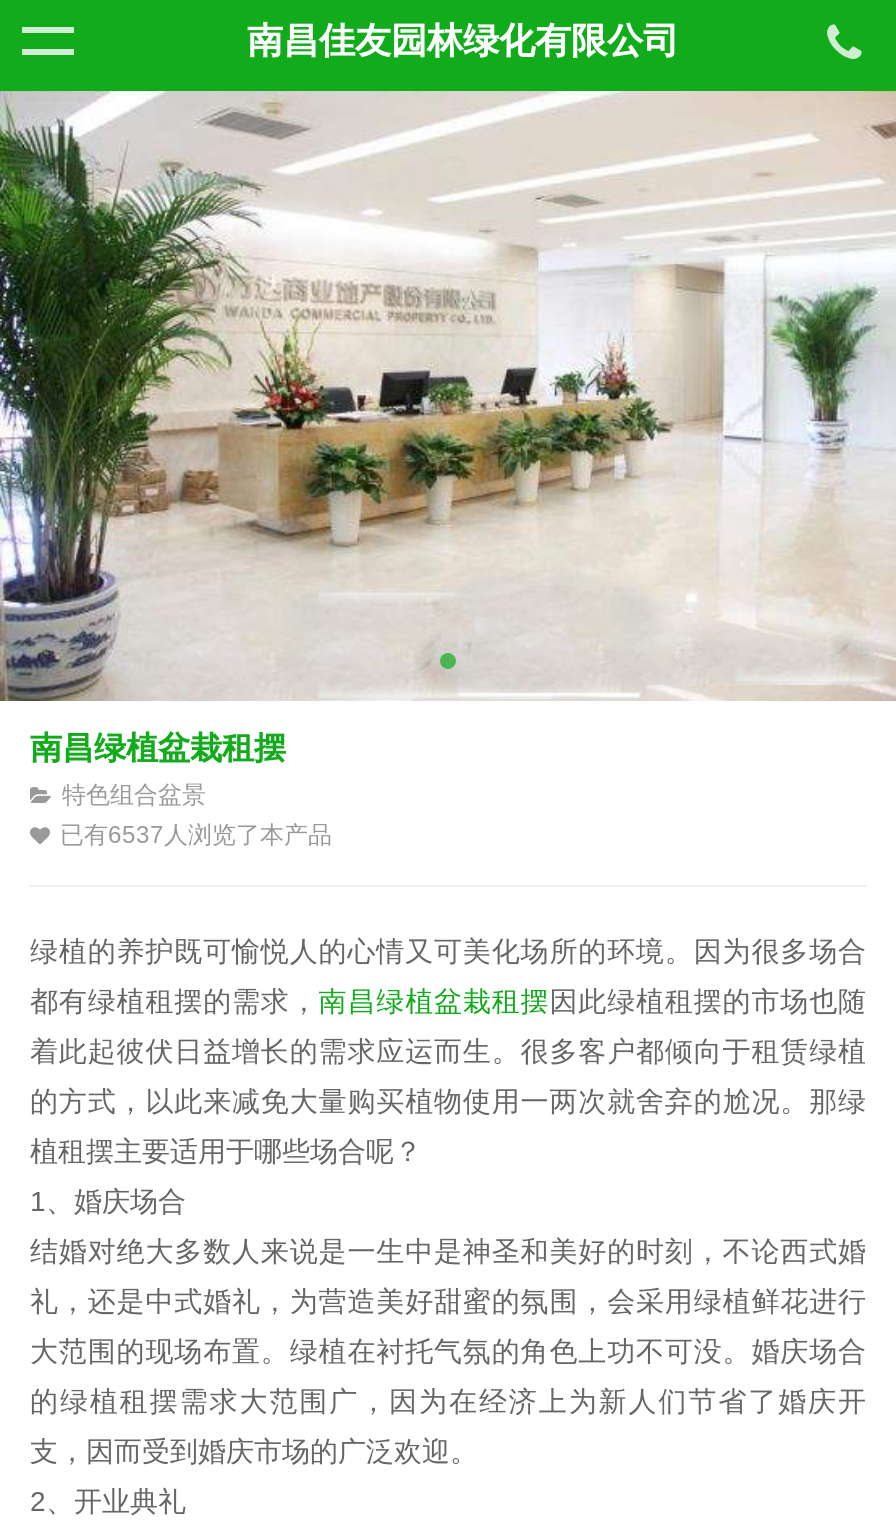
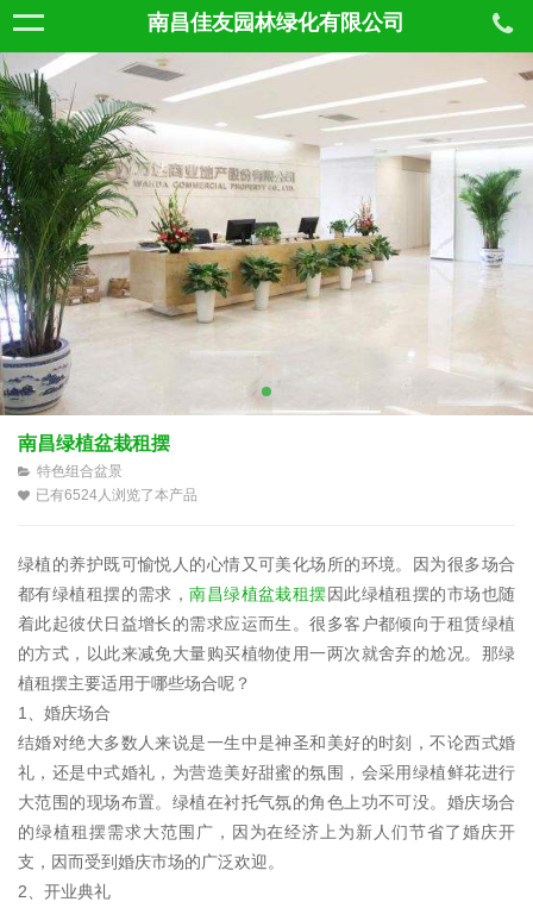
[60,821,332,849] 已有6537人浏览了本产品 -> [36,487,197,503] 已有6524人浏览了本产品

